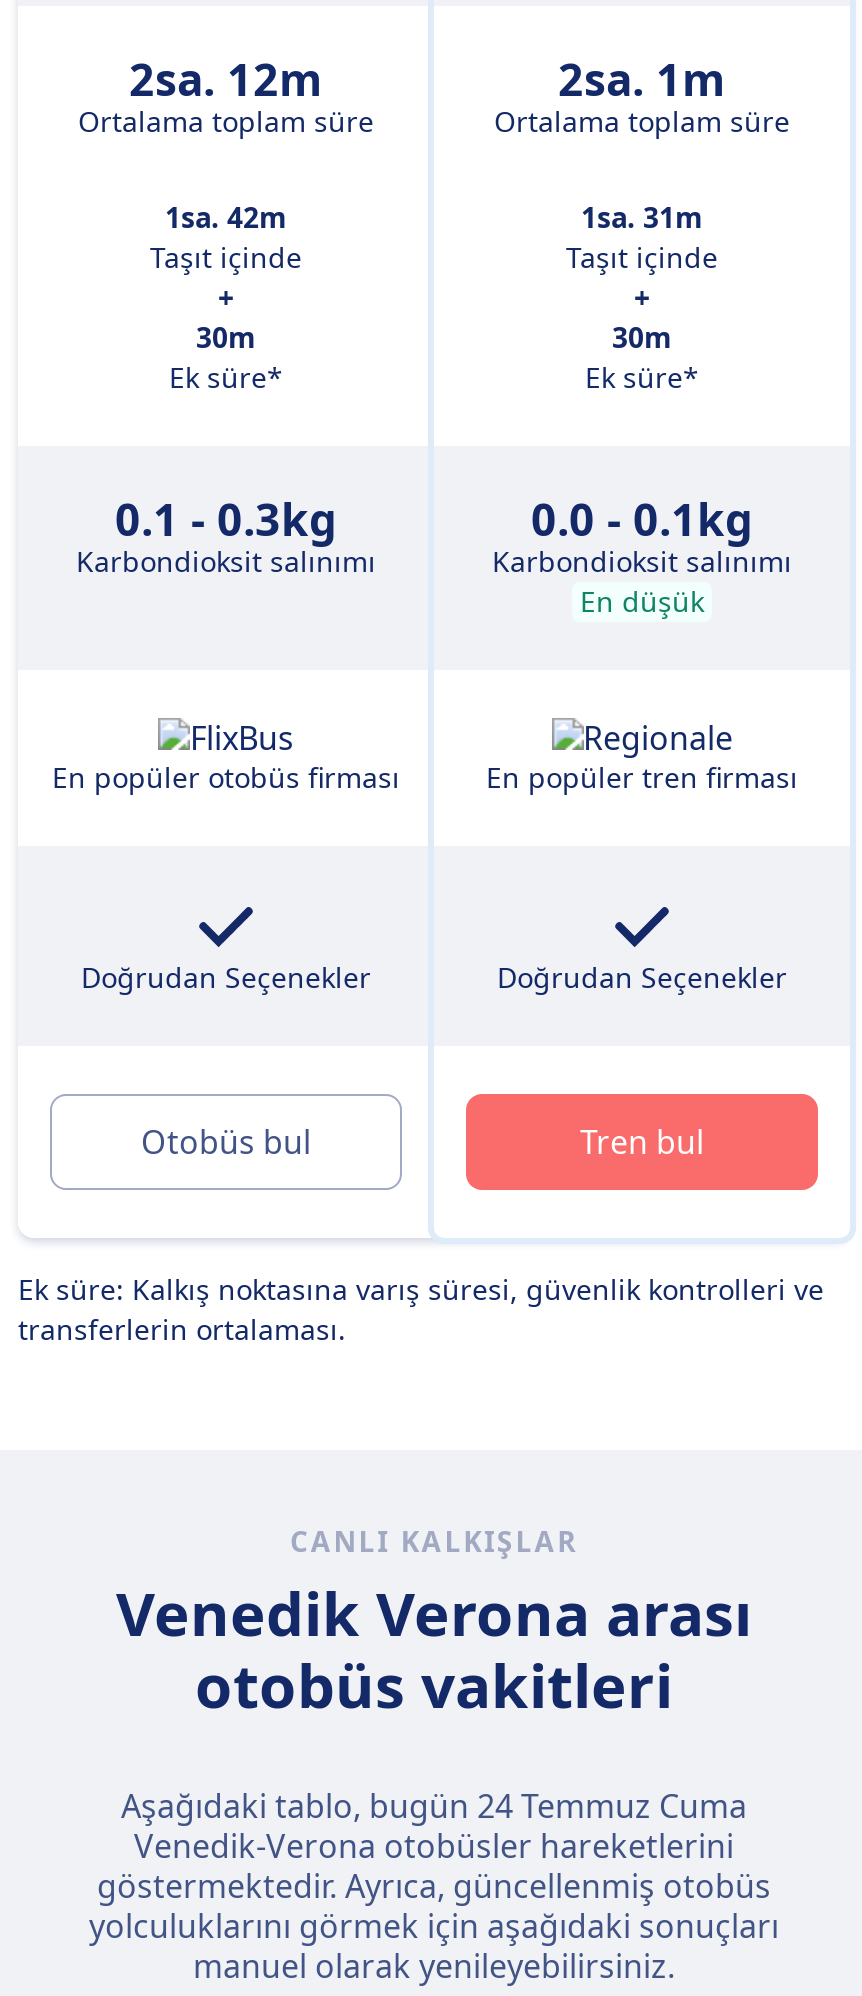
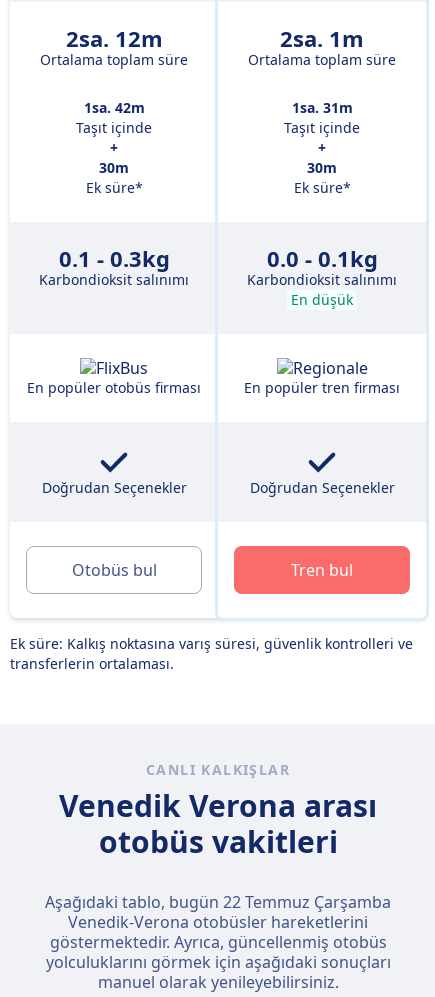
[121,1784,747,1828] Aşağıdaki tablo, bugün 24 Temmuz Cuma -> [45,891,391,913] Aşağıdaki tablo, bugün 22 Temmuz Çarşamba

